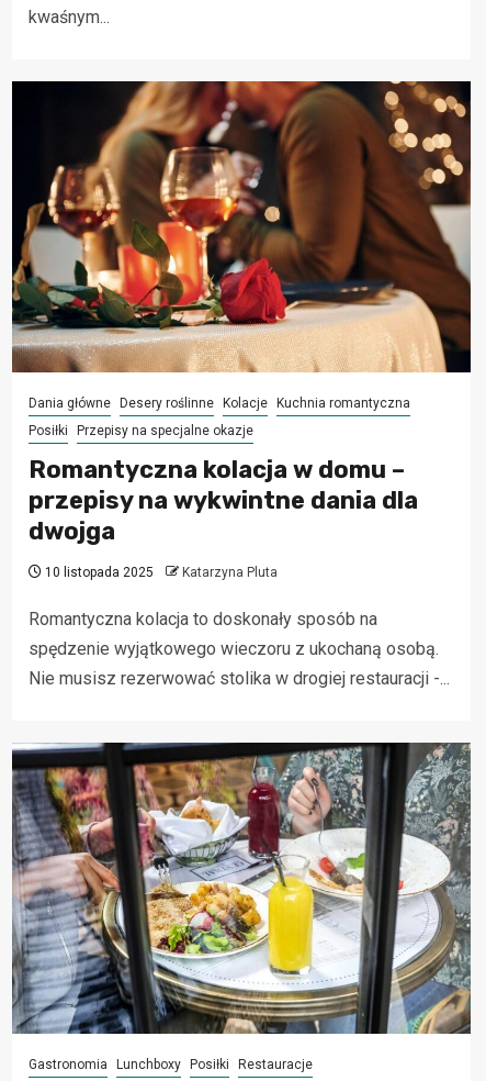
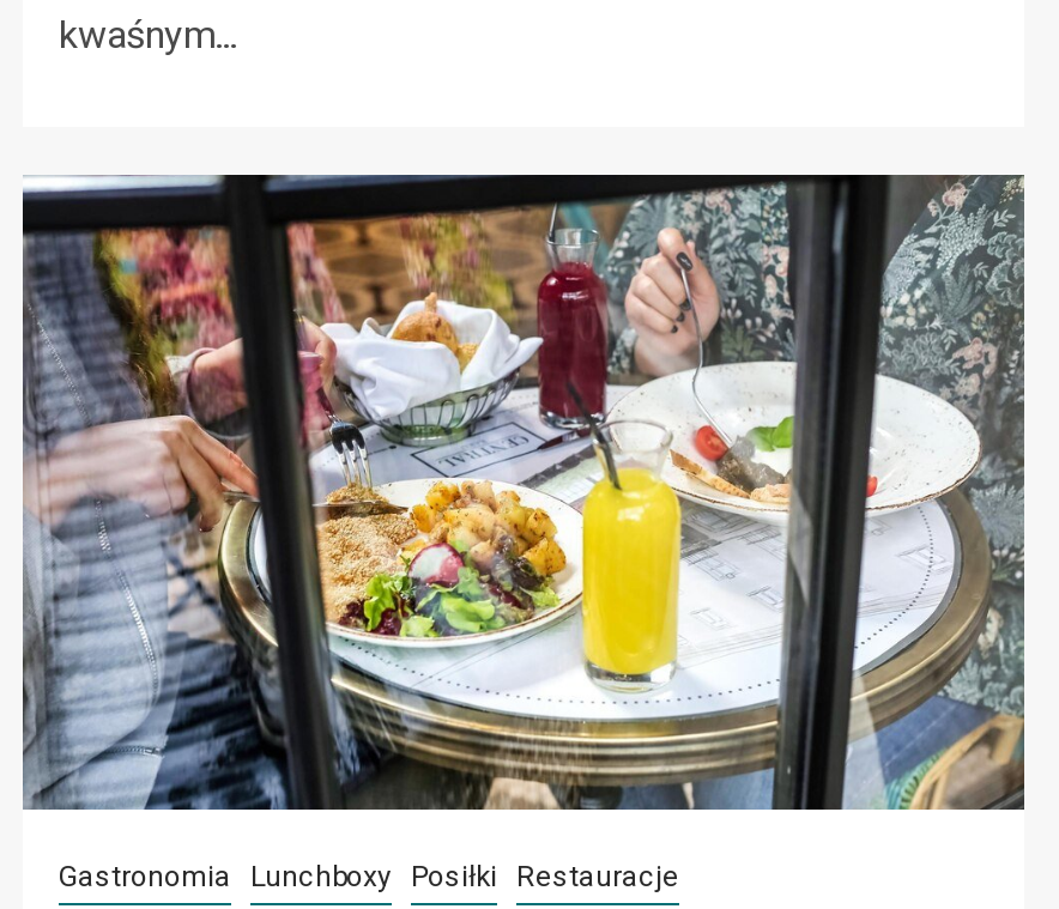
[11,80,472,688] [image] | Dania główne Desery roślinne Kolacje Kuchnia romantyczna | Posiłki Przepisy na specjalne okazje | Romantyczna kolacja w domu – | przepisy na wykwintne dania dla | dwojga | 10 listopada 2025 | Katarzyna Pluta | Romantyczna kolacja to doskonały sposób na | spędzenie wyjątkowego wieczoru z ukochaną osobą. | Nie musisz rezerwować stolika w drogiej restauracji -... -> none

